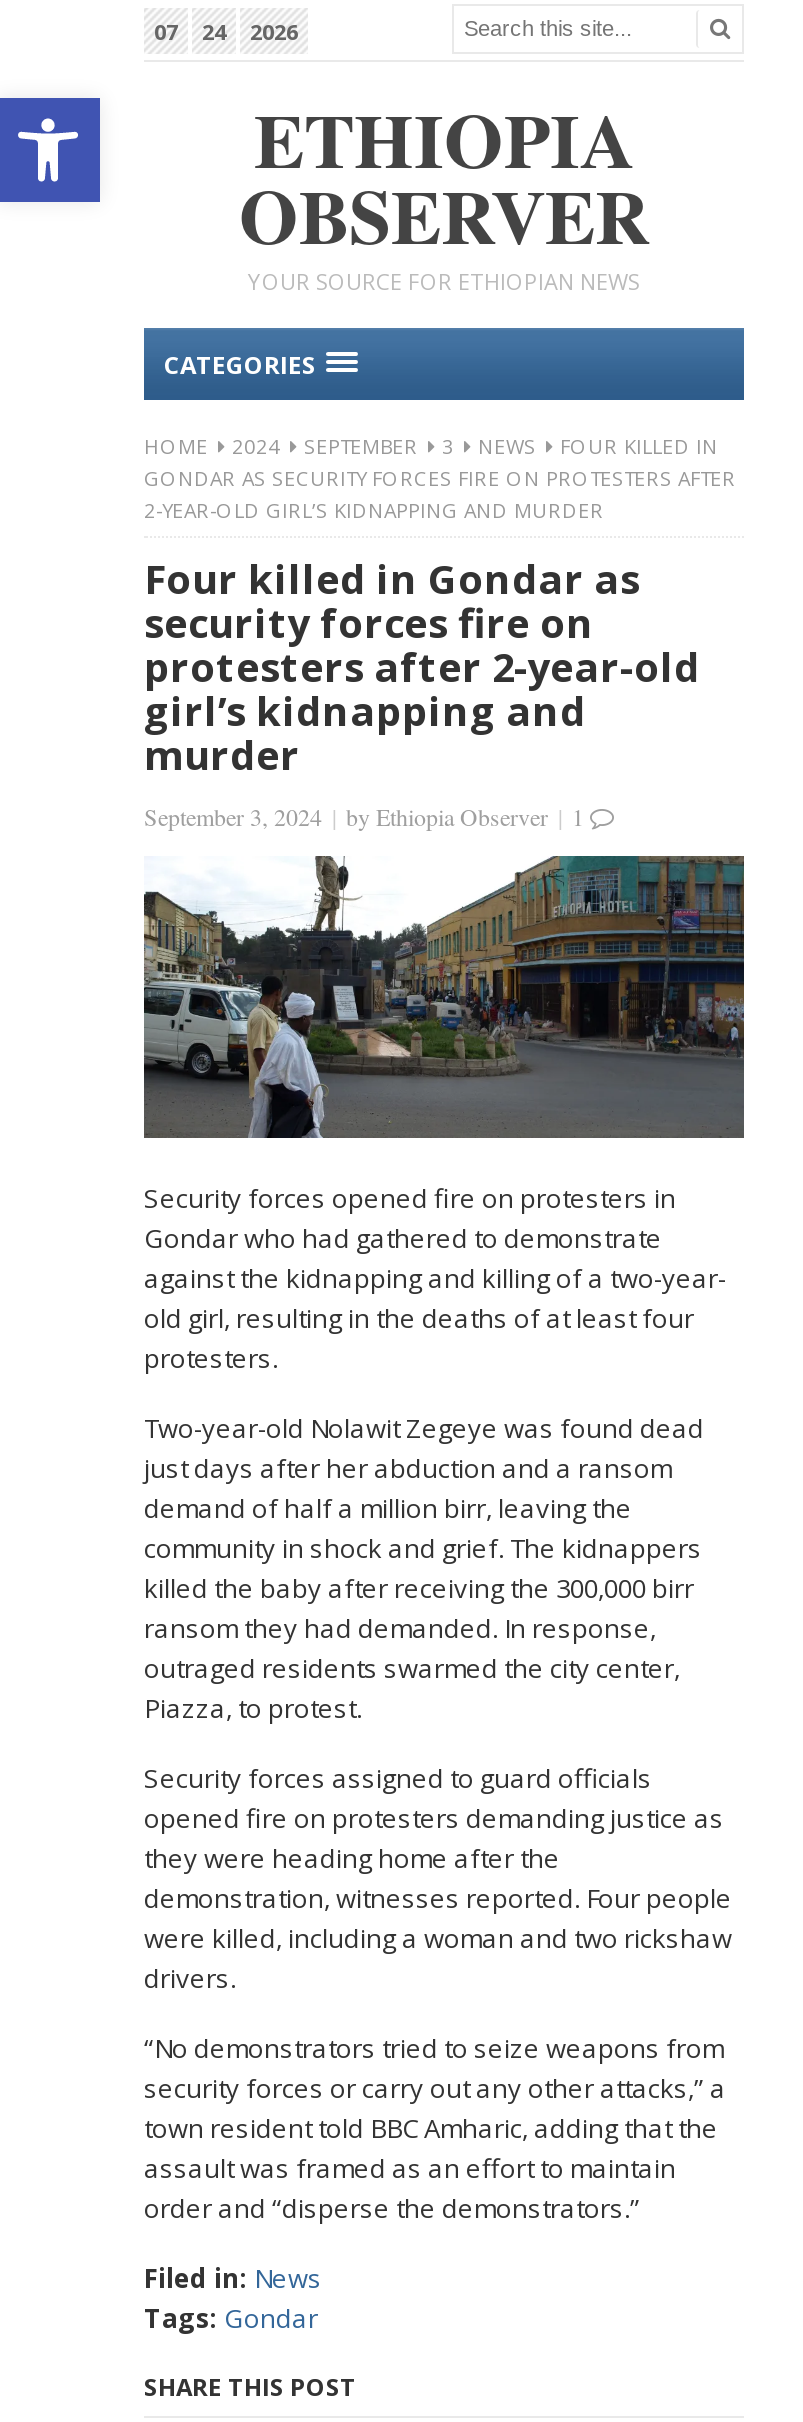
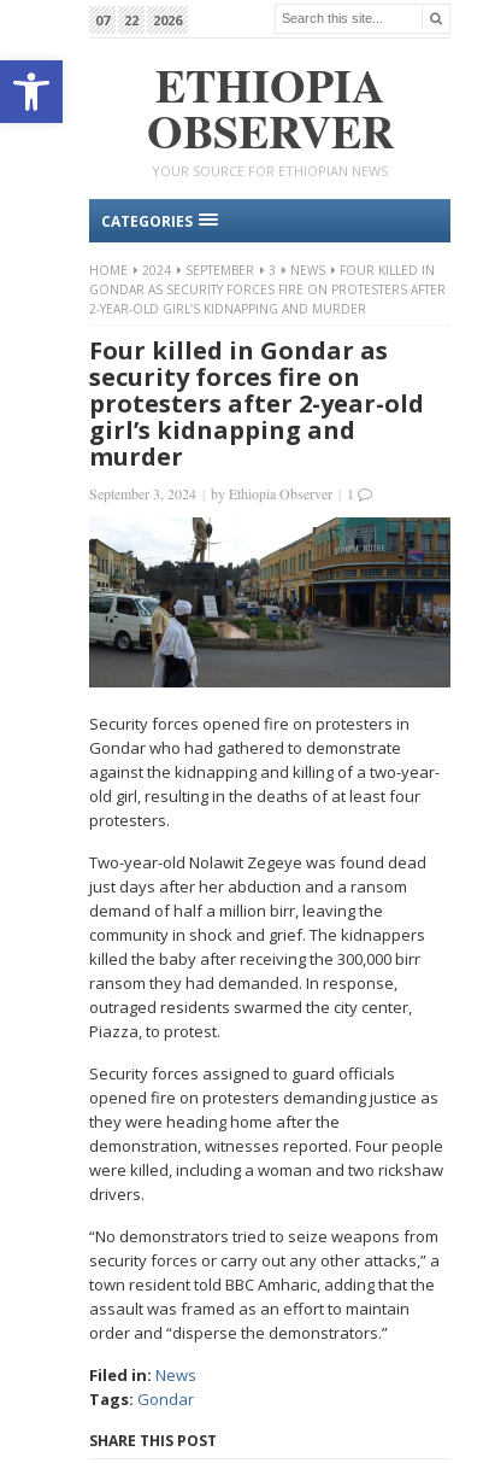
[154,16,298,46] 07 24 2026 -> [95,11,182,29] 07 22 2026

